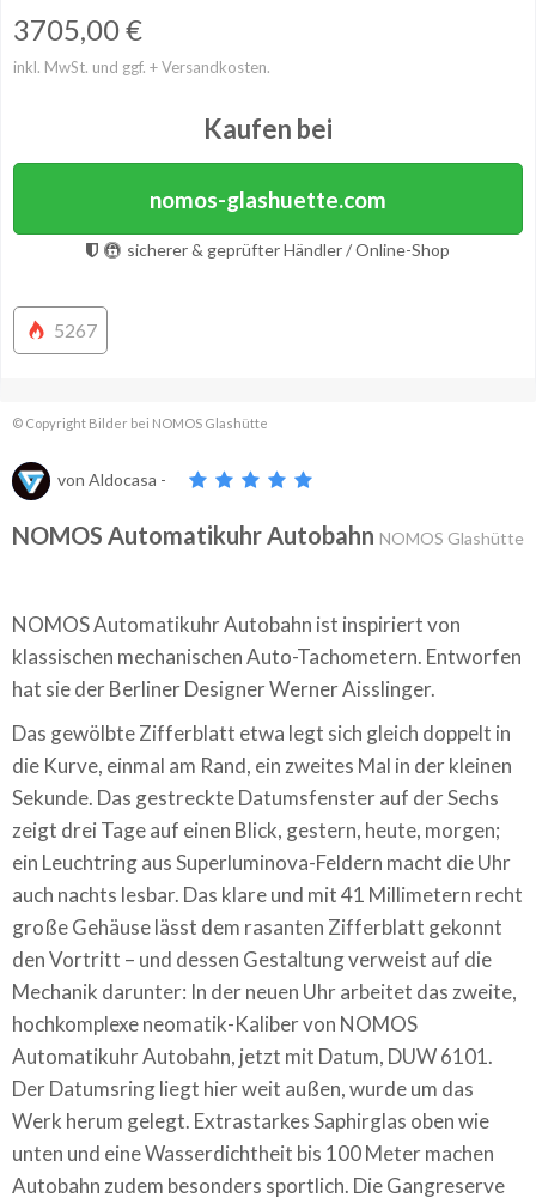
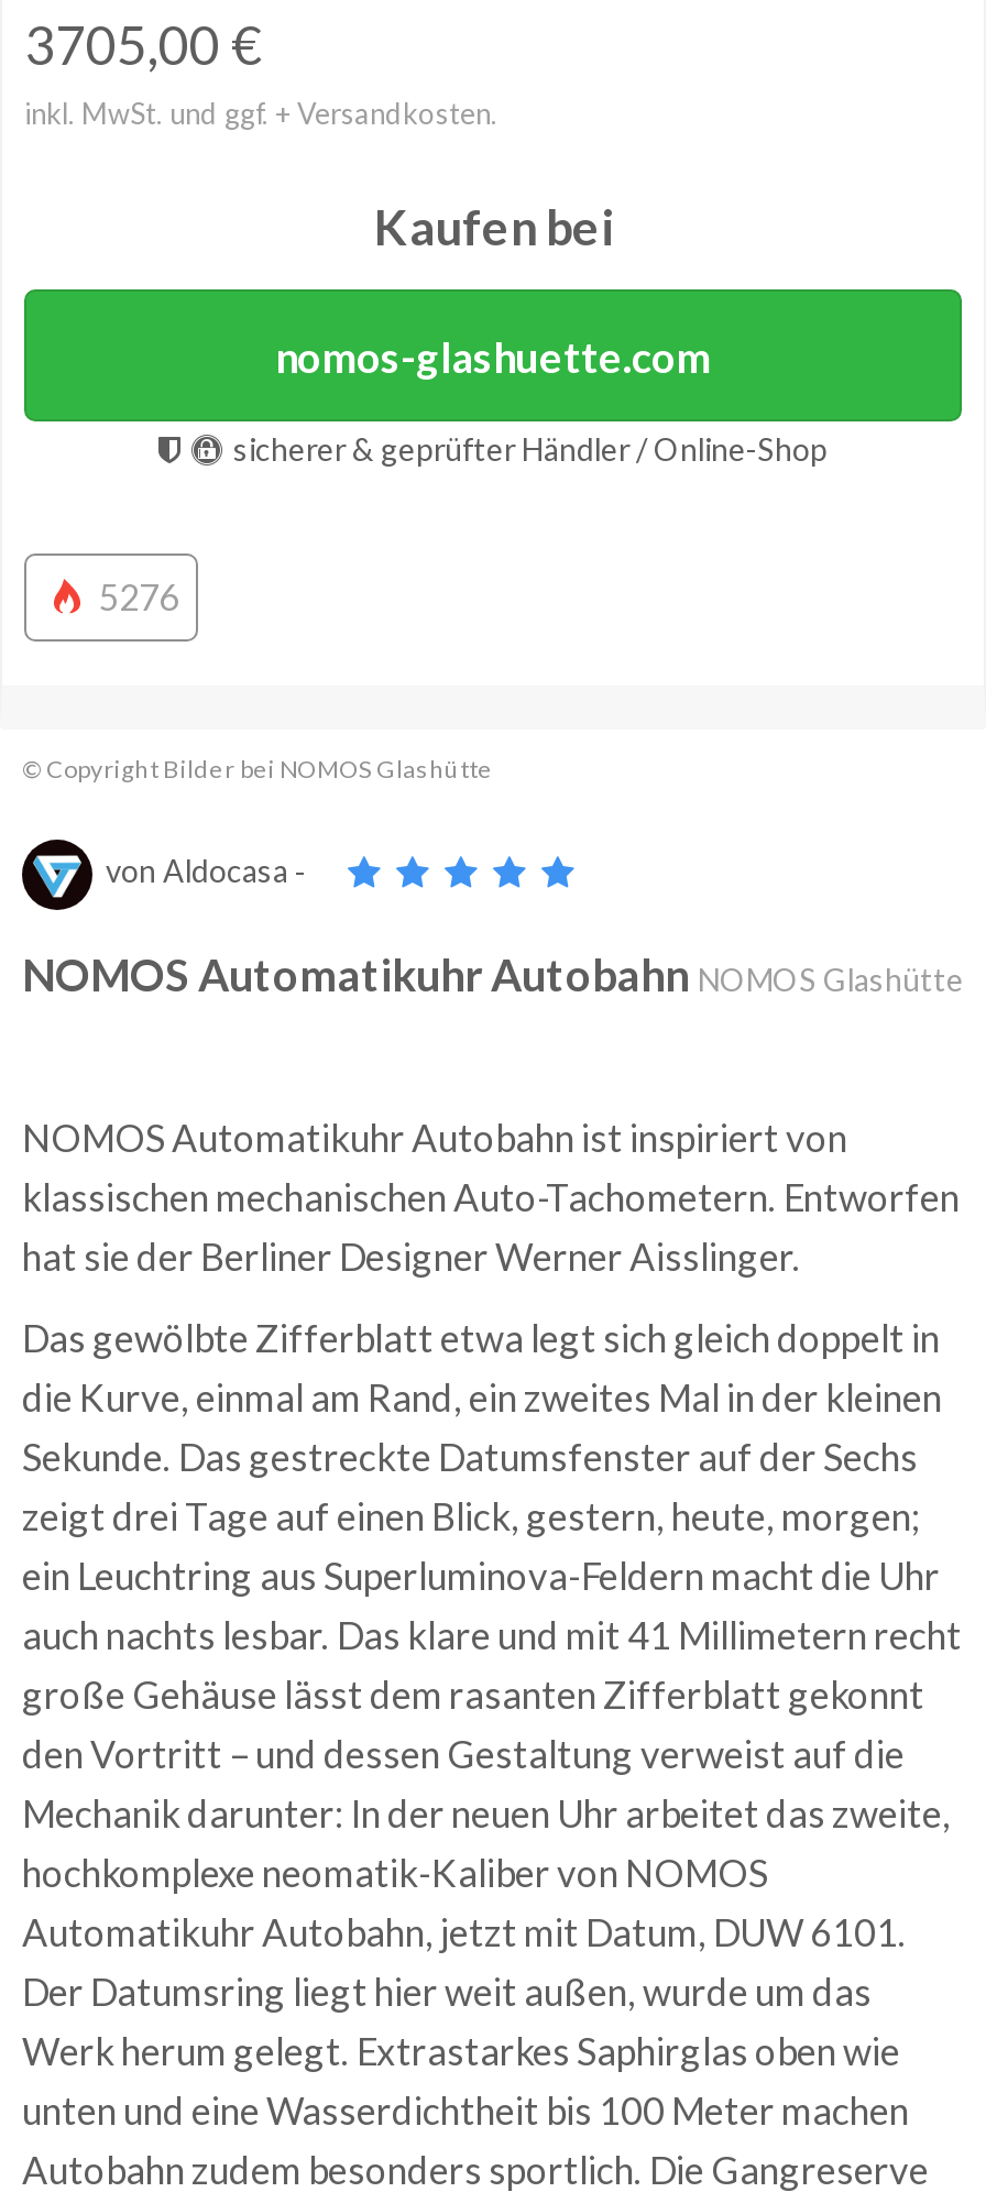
[54,318,97,341] 5267 -> [99,576,178,617] 5276

